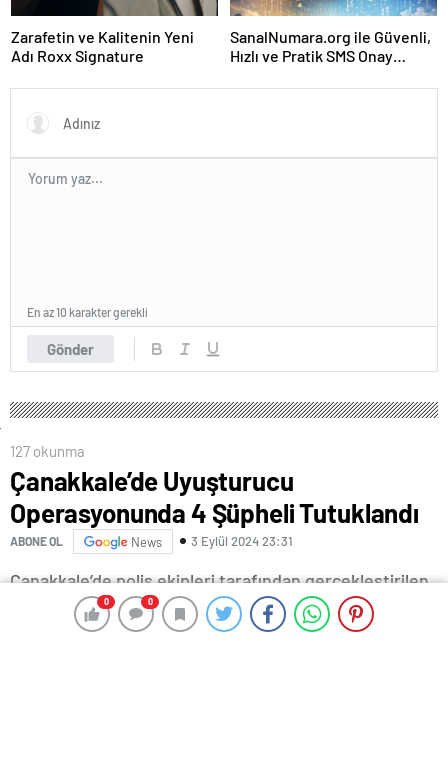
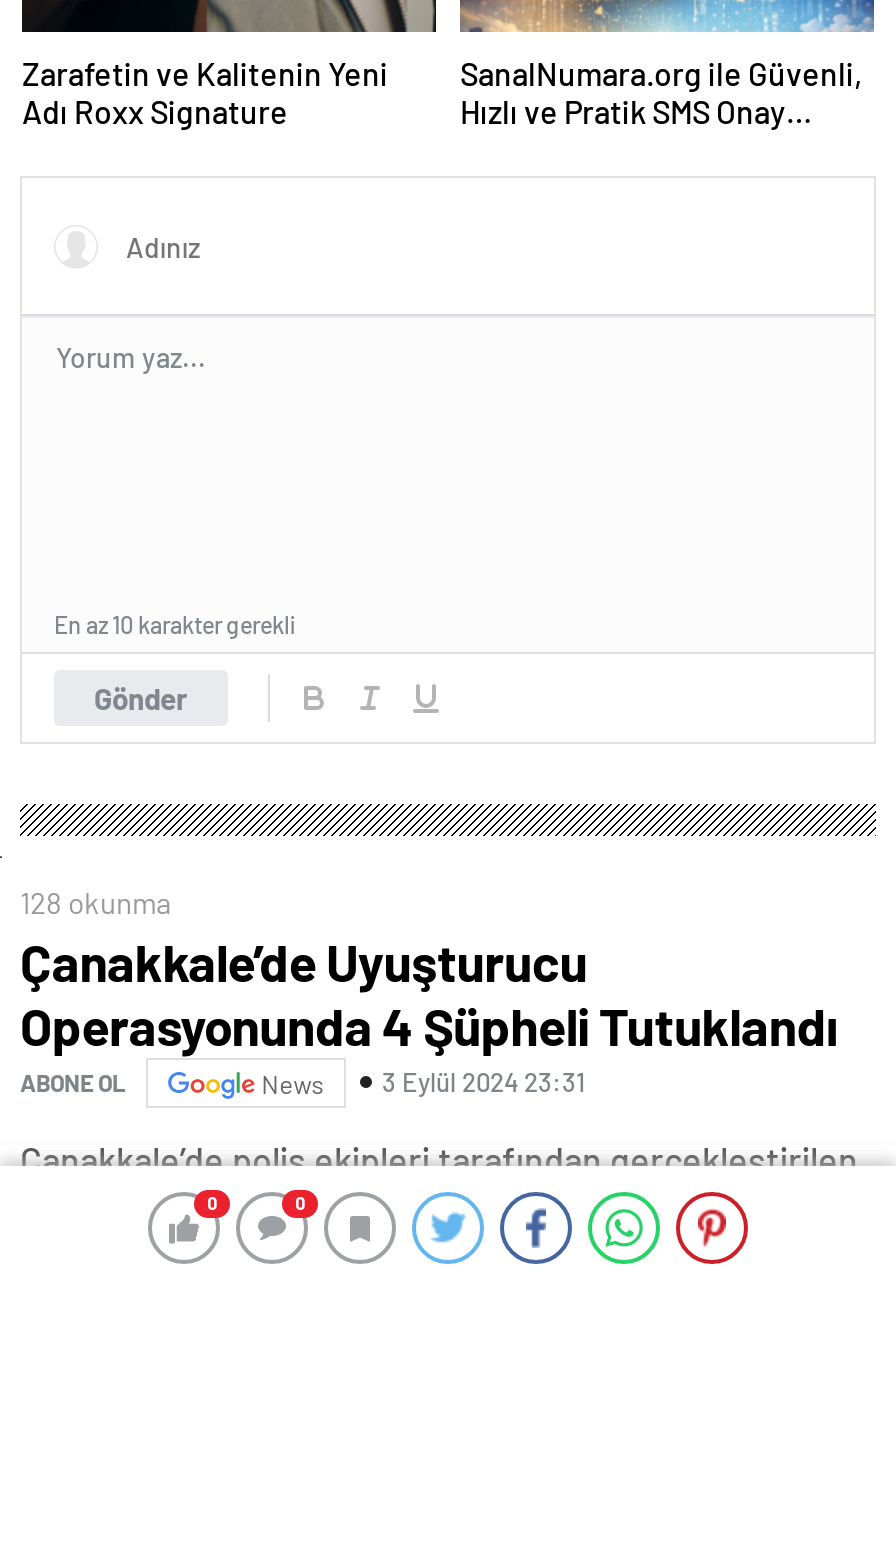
[10,442,85,460] 127 okunma -> [20,884,172,920] 128 okunma

